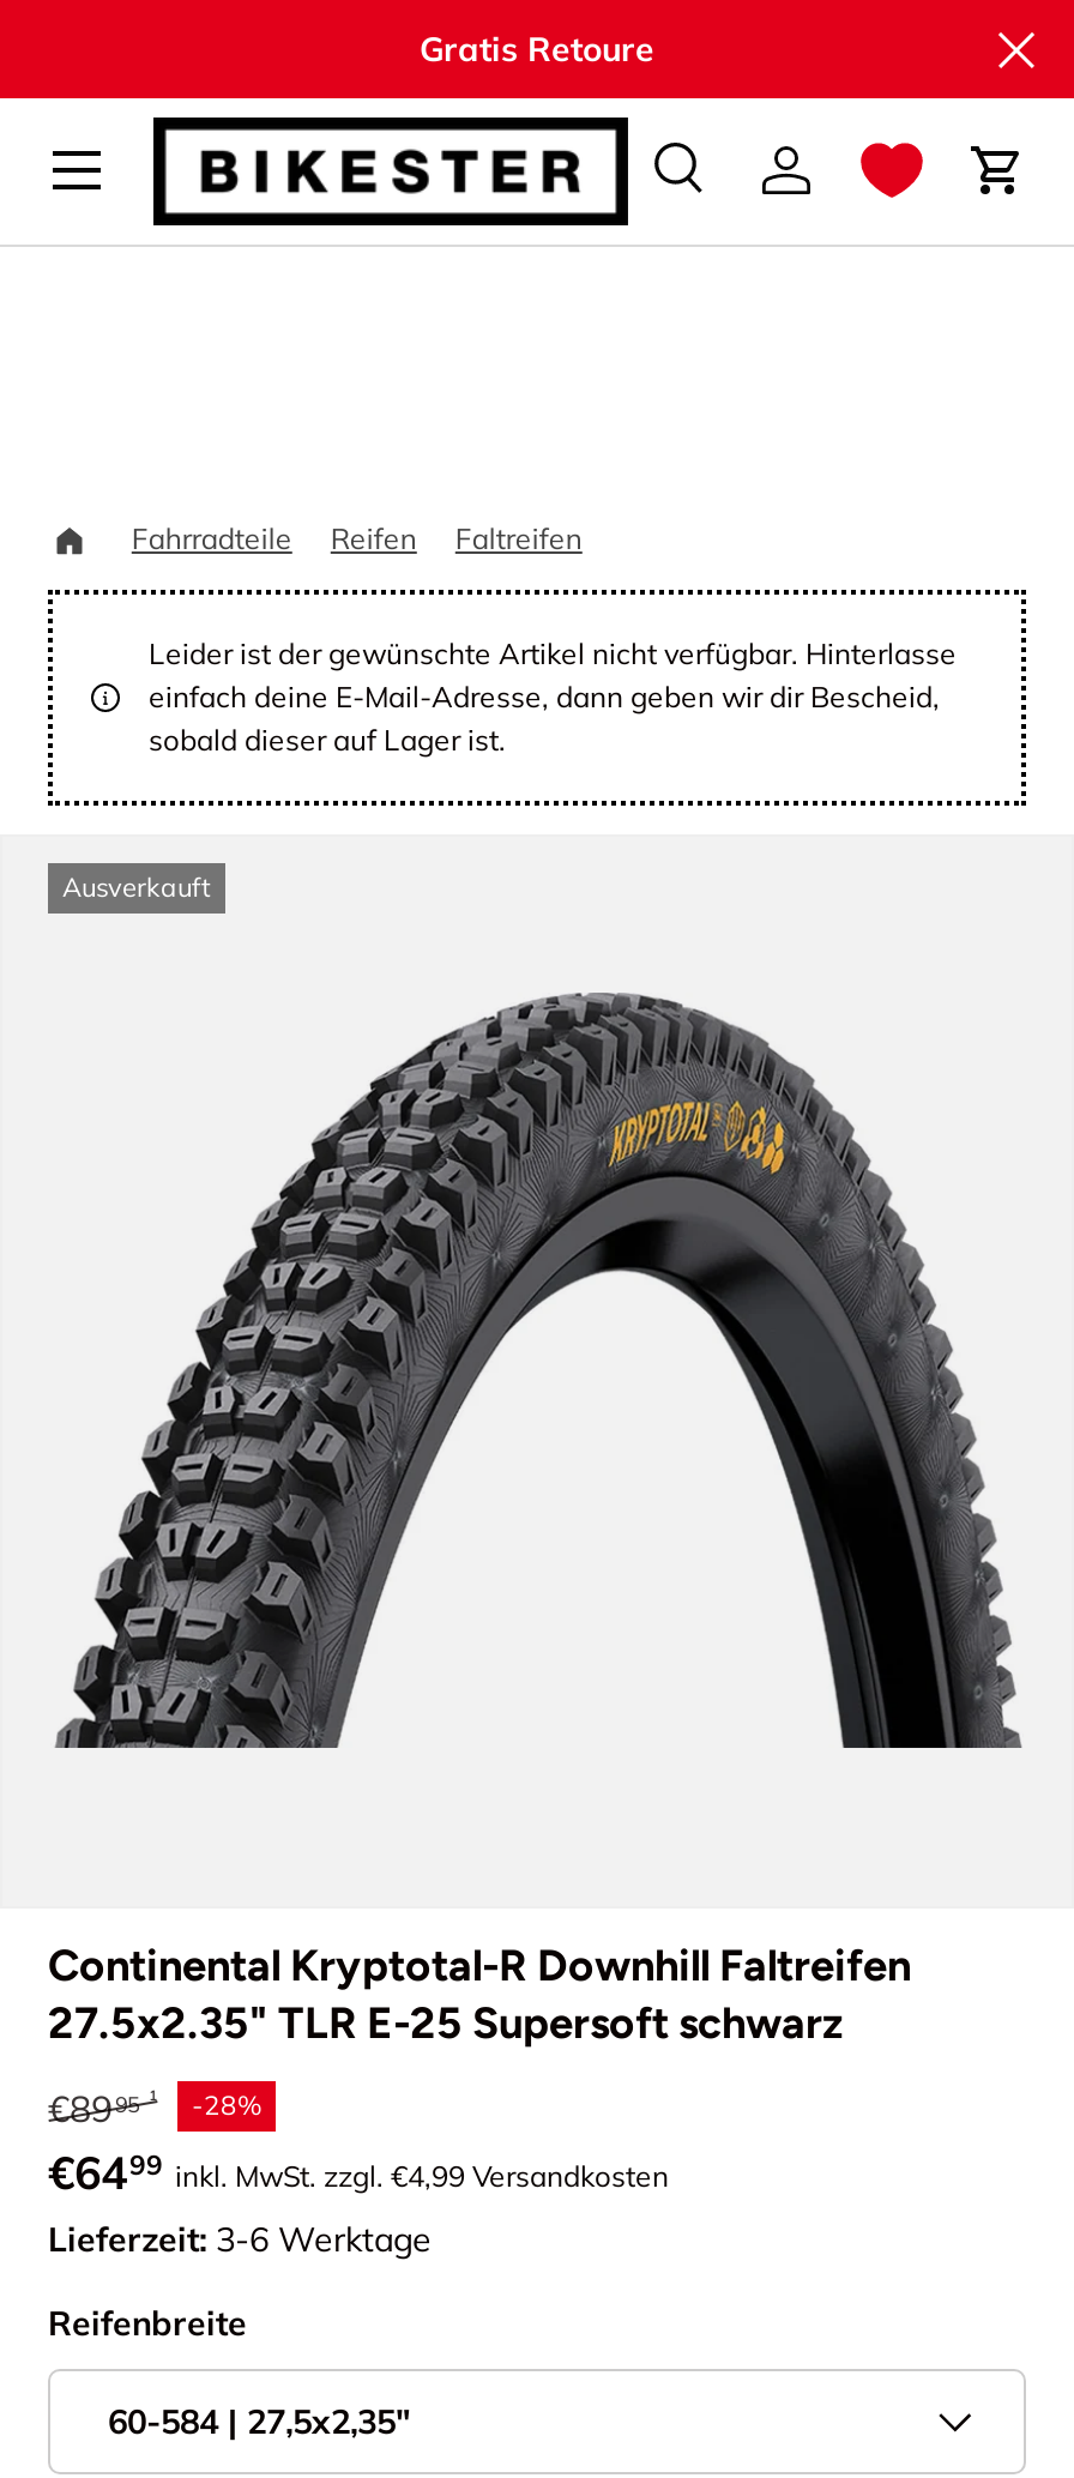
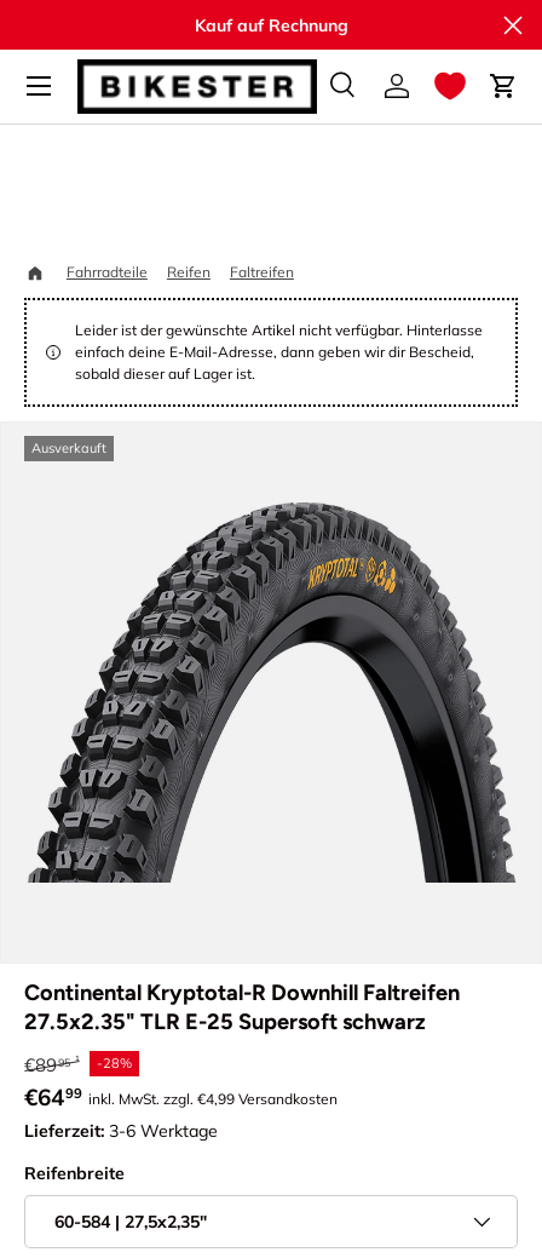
[420,26,654,70] Gratis Retoure -> [194,13,348,35] Kauf auf Rechnung

